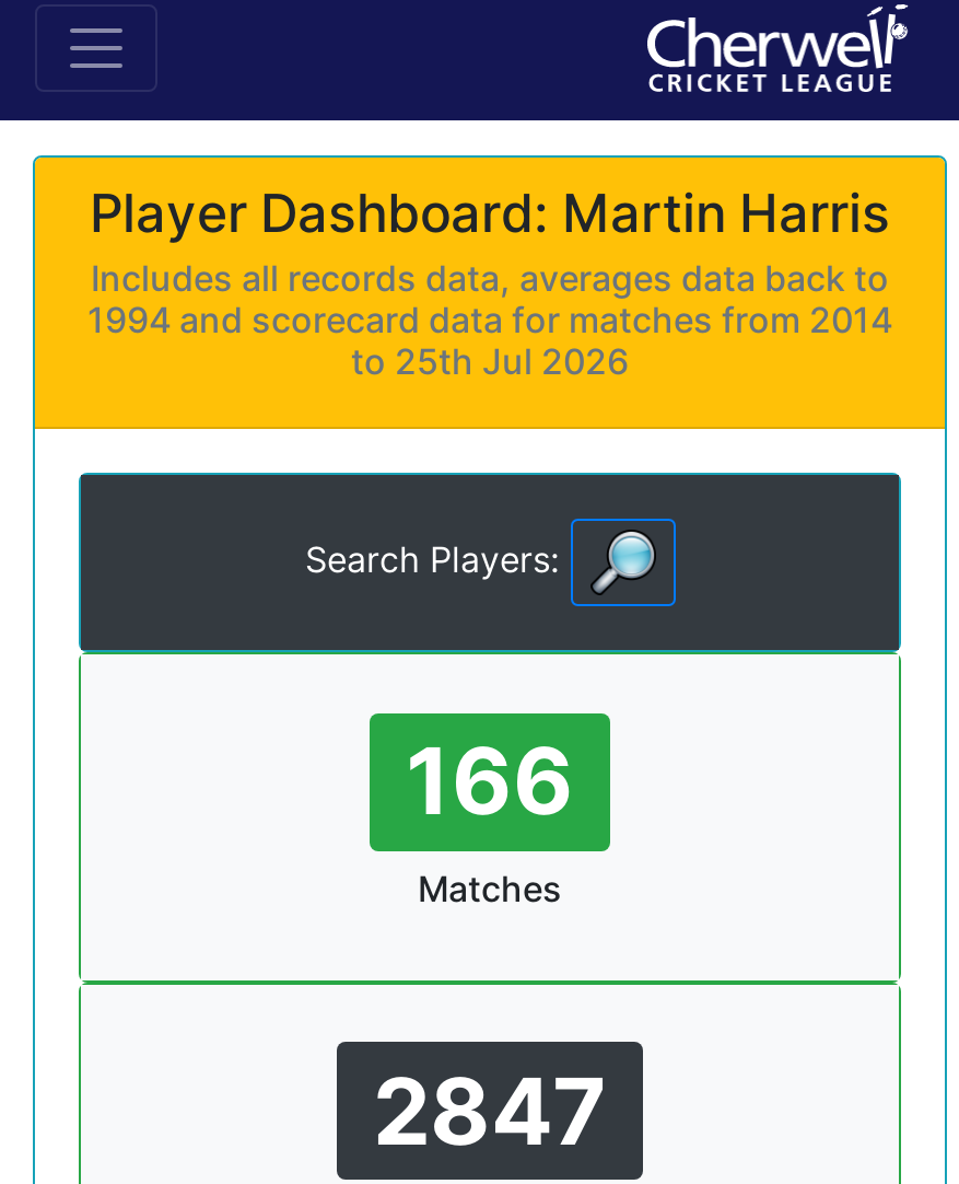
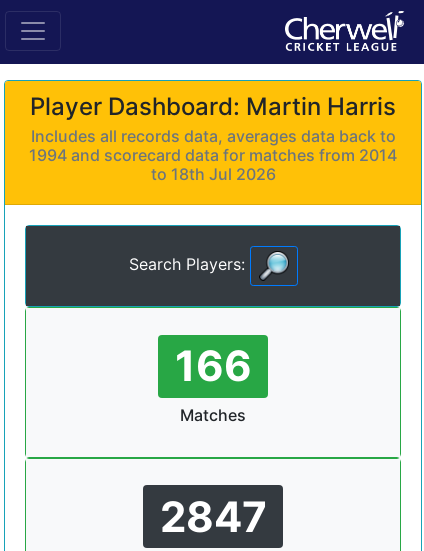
[351,339,629,383] to 25th Jul 2026 -> [150,164,275,184] to 18th Jul 2026

